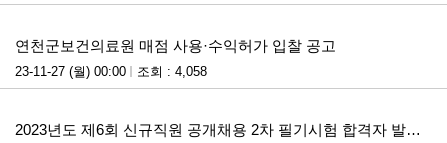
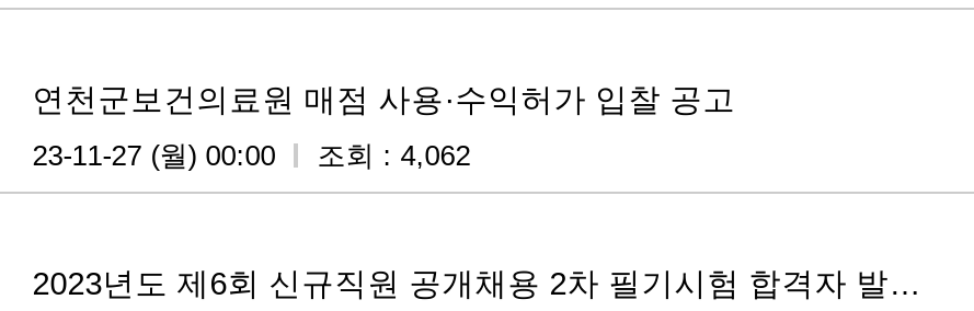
[15,64,207,79] 23-11-27 (월) 00:00 조회 : 4,058 -> [32,140,470,172] 23-11-27 (월) 00:00 조회 : 4,062

